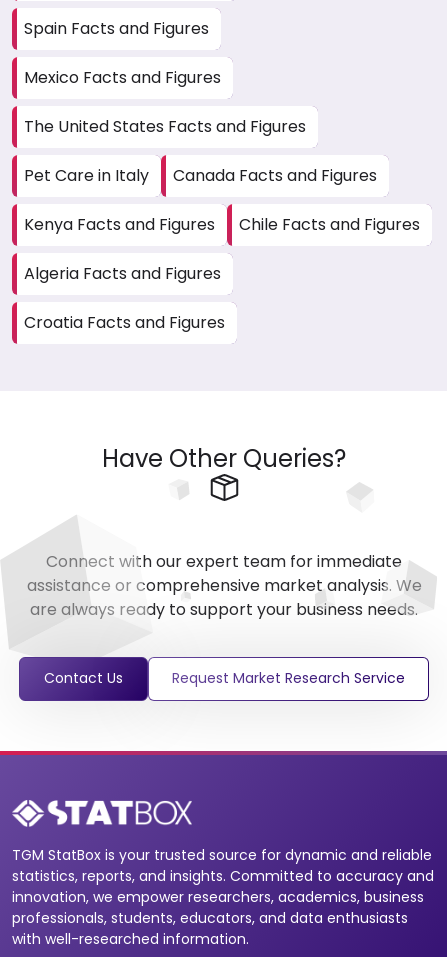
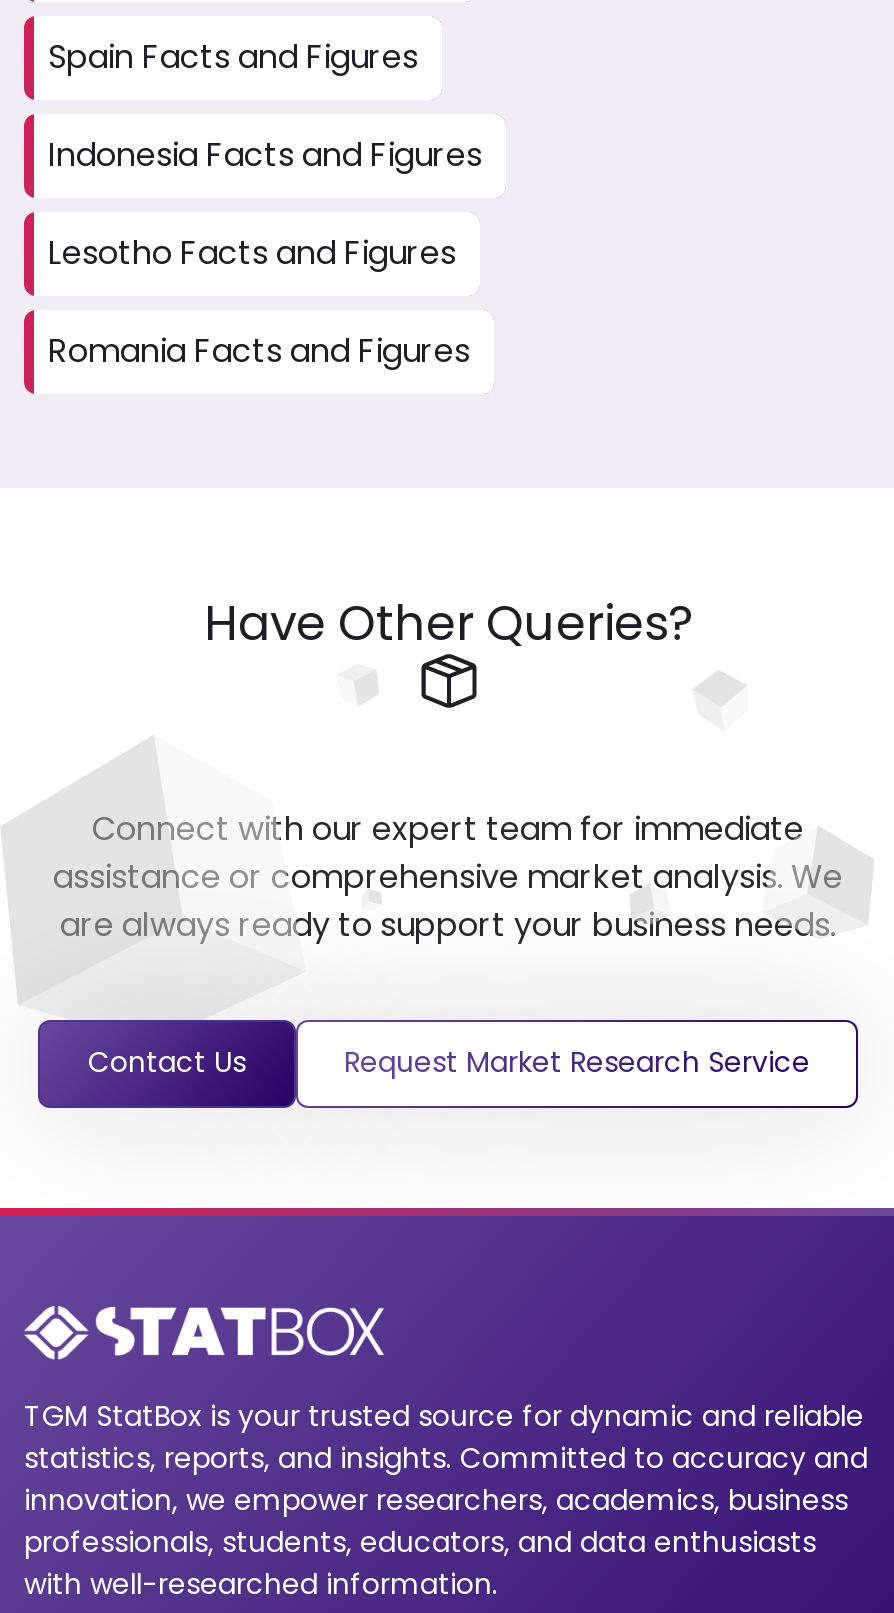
[24,66,420,334] Mexico Facts and Figures | The United States Facts and Figures | Pet Care in Italy | Canada Facts and Figures | Kenya Facts and Figures | Chile Facts and Figures | Algeria Facts and Figures | Croatia Facts and Figures -> [48,131,482,373] Indonesia Facts and Figures | Lesotho Facts and Figures | Romania Facts and Figures

